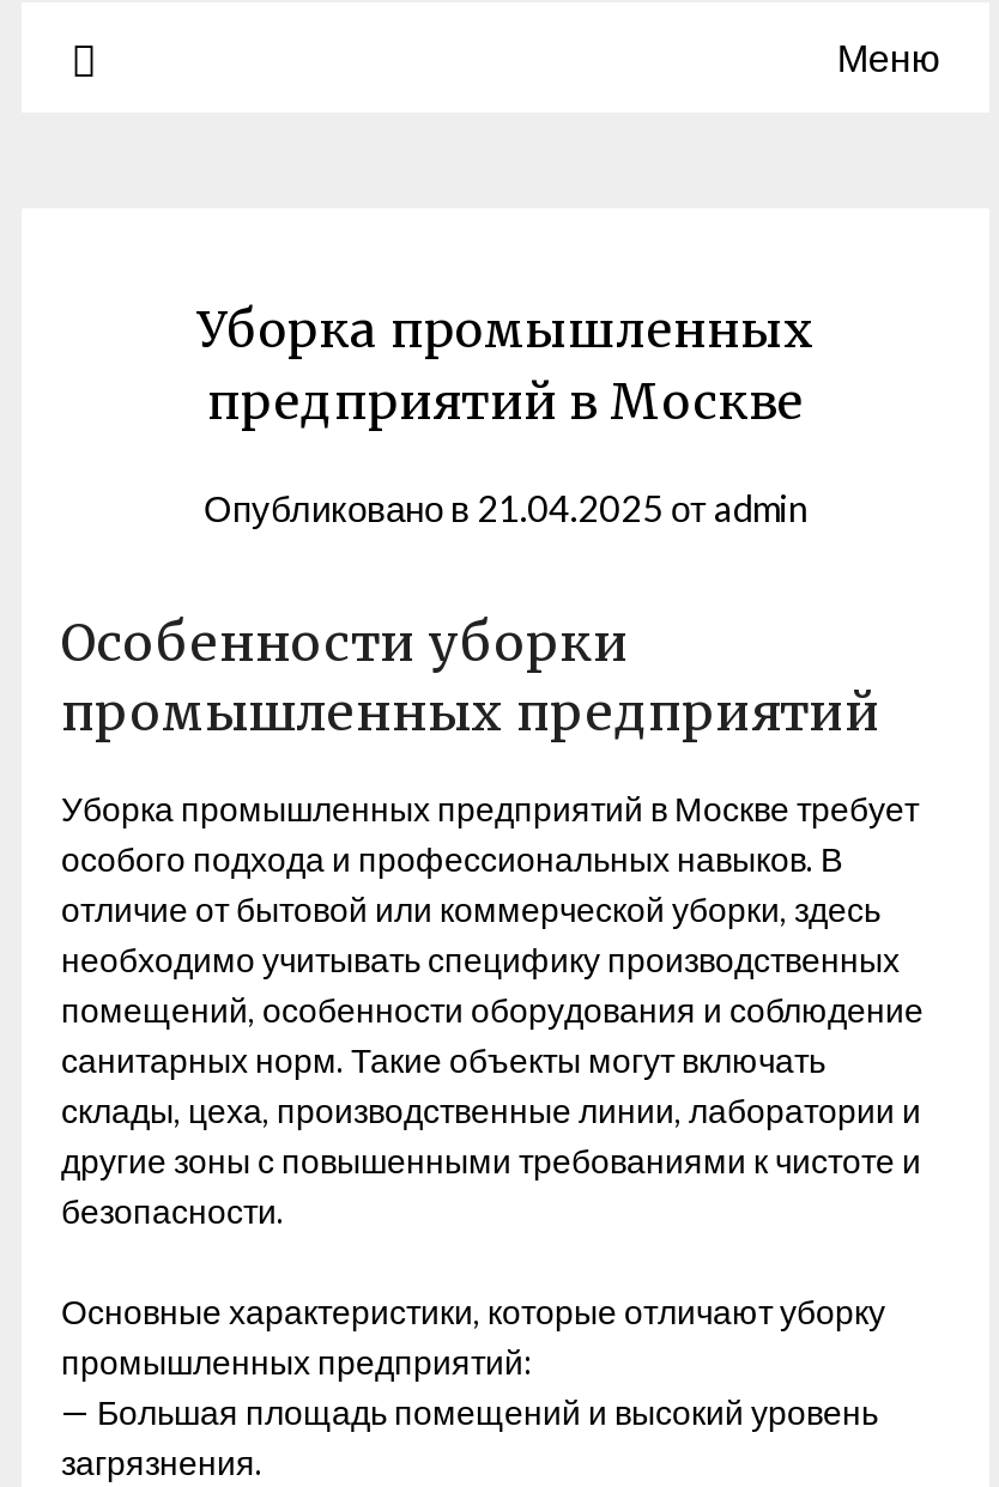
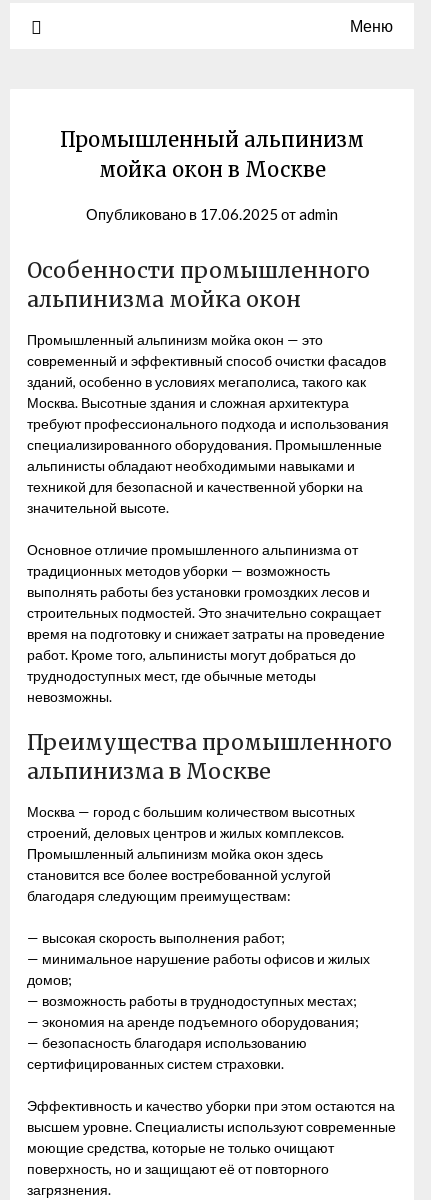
[61,299,924,1432] Уборка промышленных | предприятий в Москве | Опубликовано в 21.04.2025 от admin | Особенности уборки | промышленных предприятий | Уборка промышленных предприятий в Москве требует | особого подхода и профессиональных навыков. В | отличие от бытовой или коммерческой уборки, здесь | необходимо учитывать специфику производственных | помещений, особенности оборудования и соблюдение | санитарных норм. Такие объекты могут включать | склады, цеха, производственные линии, лаборатории и | другие зоны с повышенными требованиями к чистоте и | безопасности. | Основные характеристики, которые отличают уборку | промышленных предприятий: | — Большая площадь помещений и высокий уровень -> [26,127,395,1177] Промышленный альпинизм | мойка окон в Москве | Опубликовано в 17.06.2025 от admin | Особенности промышленного | альпинизма мойка окон | Промышленный альпинизм мойка окон — это | современный и эффективный способ очистки фасадов | зданий, особенно в условиях мегаполиса, такого как | Москва. Высотные здания и сложная архитектура | требуют профессионального подхода и использования | специализированного оборудования. Промышленные | альпинисты обладают необходимыми навыками и | техникой для безопасной и качественной уборки на | значительной высоте. | Основное отличие промышленного альпинизма от | традиционных методов уборки — возможность | выполнять работы без установки громоздких лесов и | строительных подмостей. Это значительно сокращает | время на подготовку и снижает затраты на проведение | работ. Кроме того, альпинисты могут добраться до | труднодоступных мест, где обычные методы | невозможны. | Преимущества промышленного | альпинизма в Москве | Москва — город с большим количеством высотных | строений, деловых центров и жилых комплексов. | Промышленный альпинизм мойка окон здесь | становится все более востребованной услугой | благодаря следующим преимуществам: | — высокая скорость выполнения работ; | — минимальное нарушение работы офисов и жилых | домов; | — возможность работы в труднодоступных местах; | — экономия на аренде подъемного оборудования; | — безопасность благодаря использованию | сертифицированных систем страховки. | Эффективность и качество уборки при этом остаются на | высшем уровне. Специалисты используют современные | моющие средства, которые не только очищают | поверхность, но и защищают её от повторного

